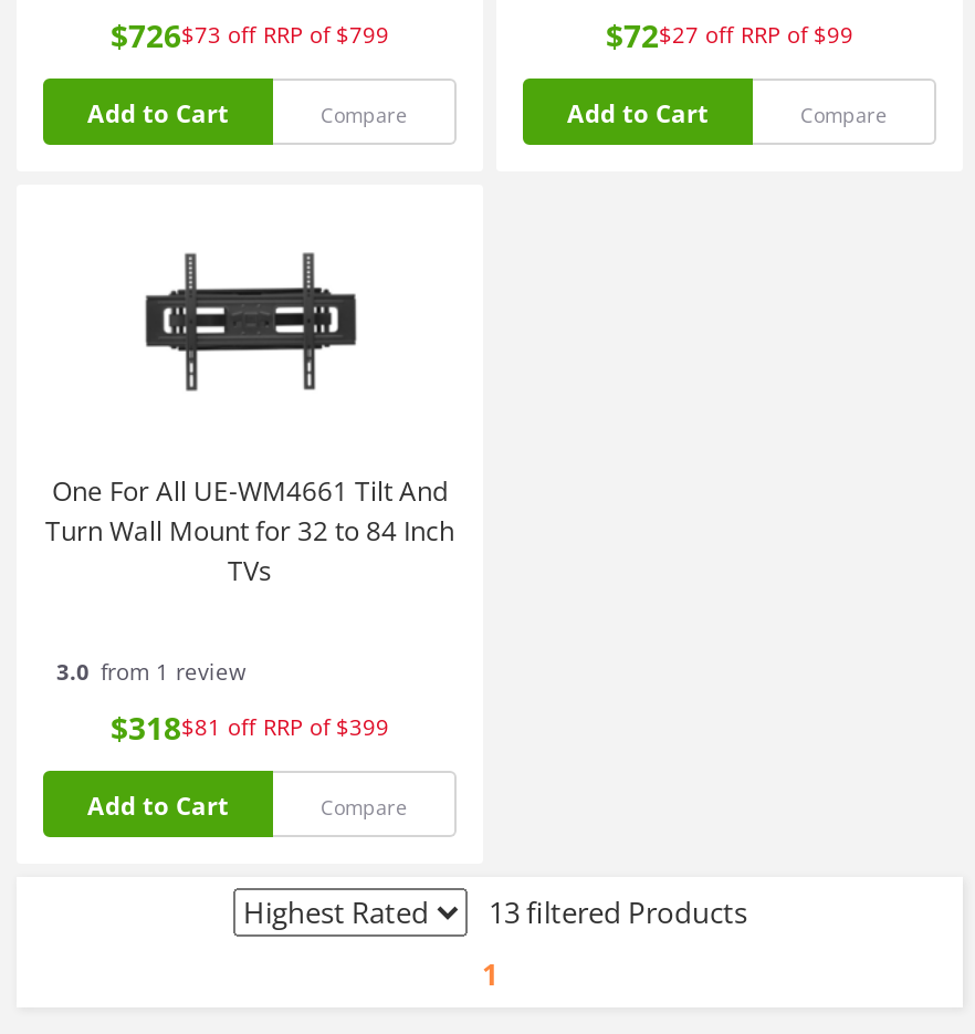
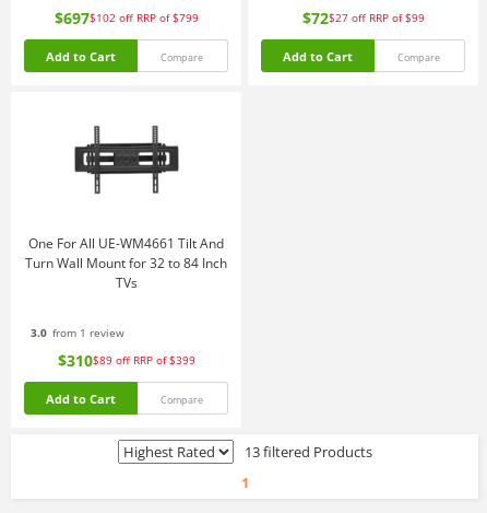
[111,13,389,55] $726$73 off RRP of $799 -> [54,7,198,28] $697$102 off RRP of $799
[111,706,389,748] $318$81 off RRP of $399 -> [57,349,195,370] $310$89 off RRP of $399

